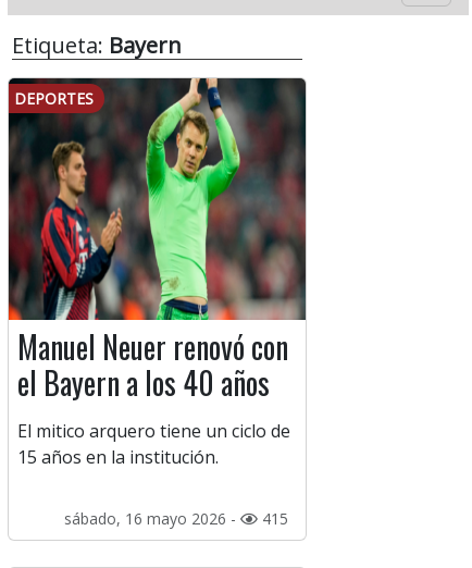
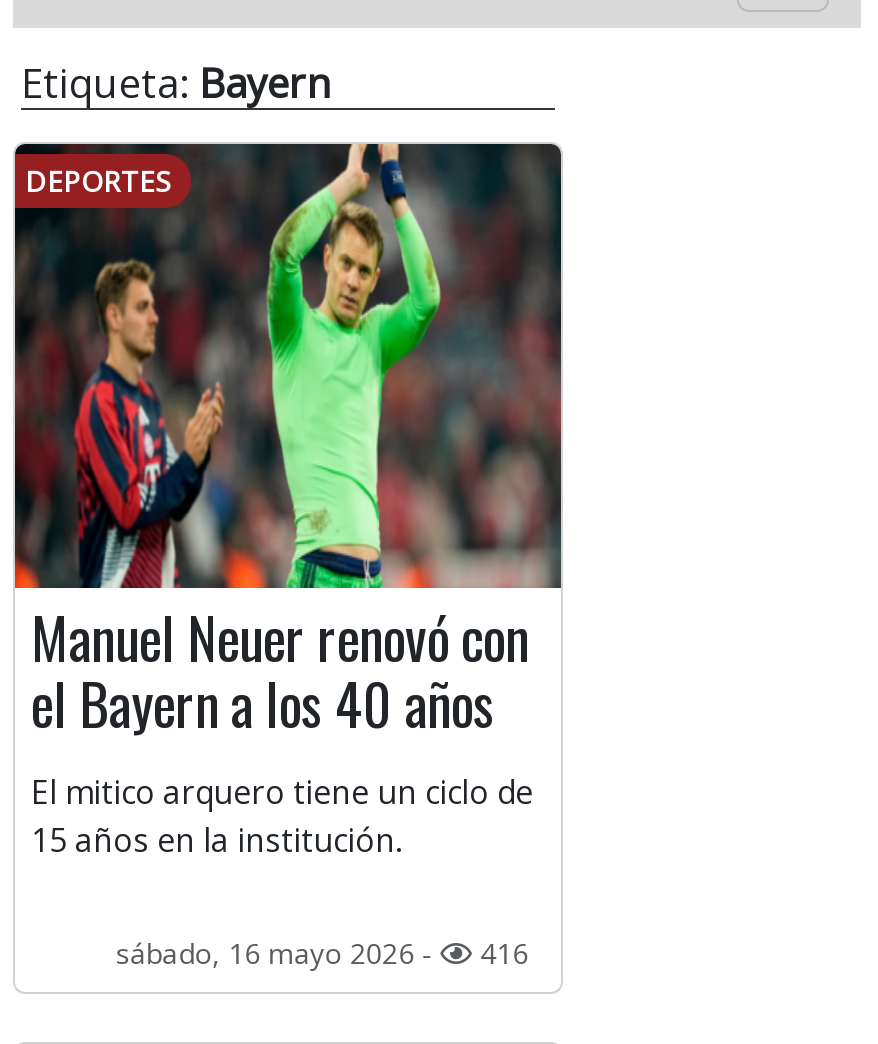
[64,508,288,529] sábado, 16 mayo 2026 - 415 -> [116,934,528,972] sábado, 16 mayo 2026 - 416

